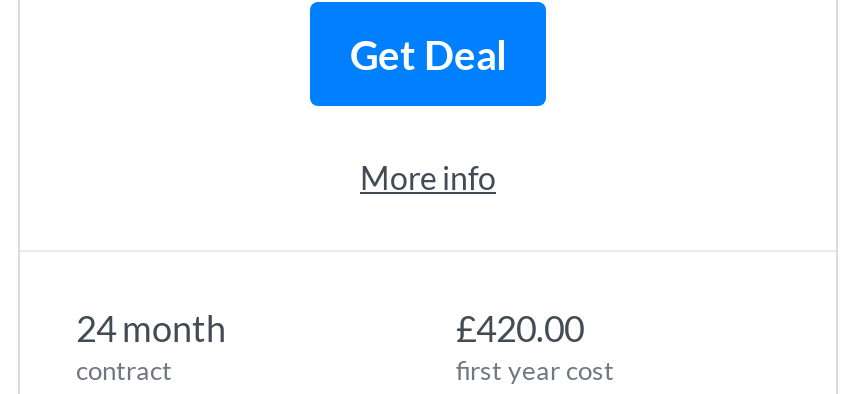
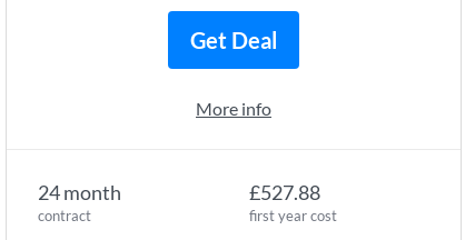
[456,306,584,350] £420.00 -> [249,180,320,204] £527.88

